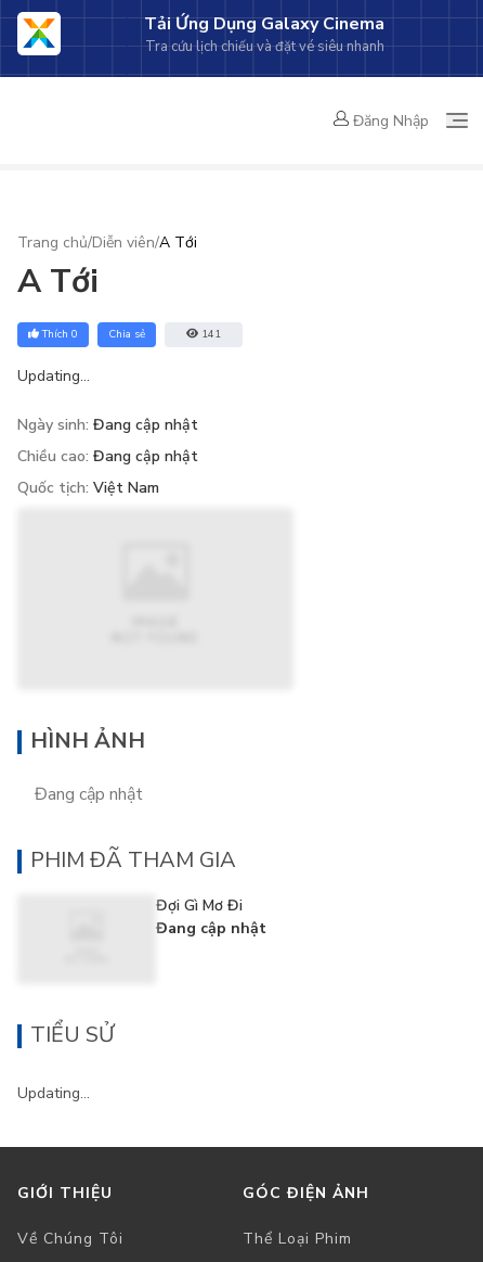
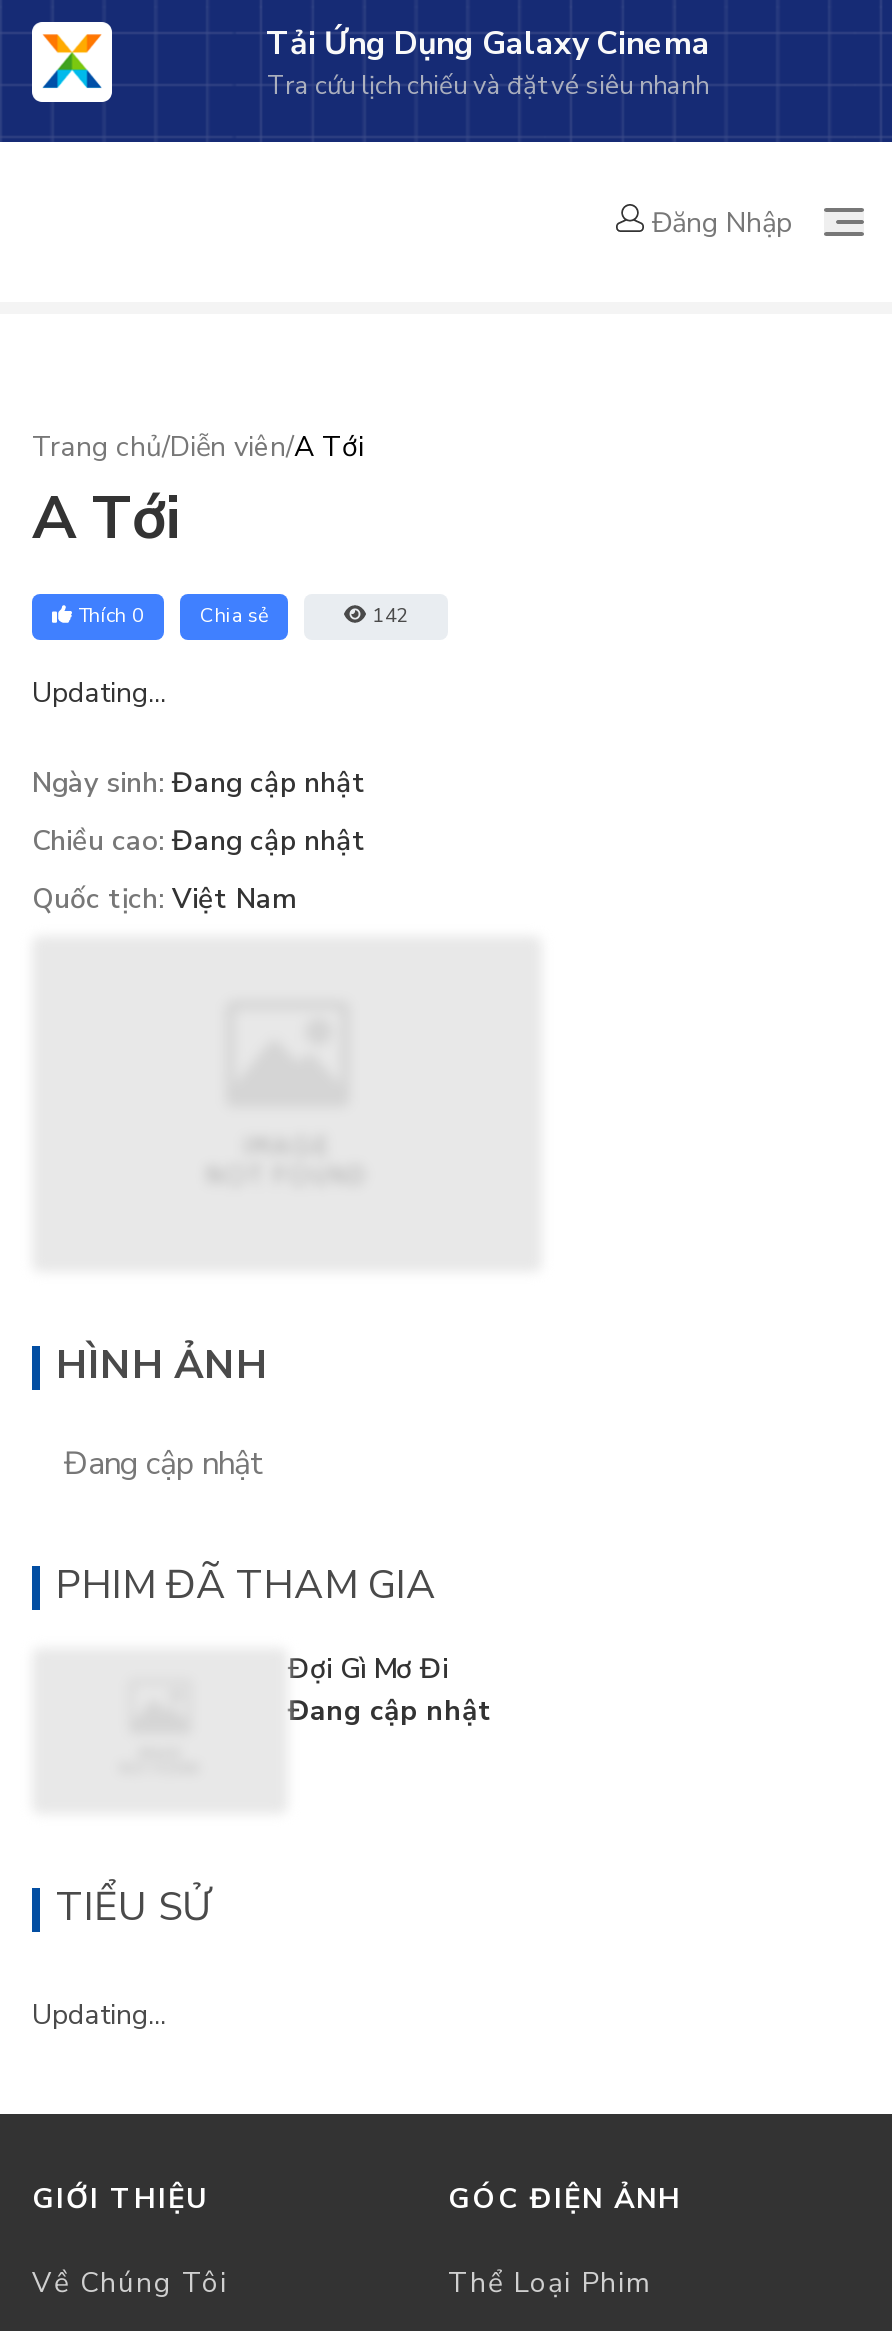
[202,327,221,342] 141 -> [372,602,408,630] 142

